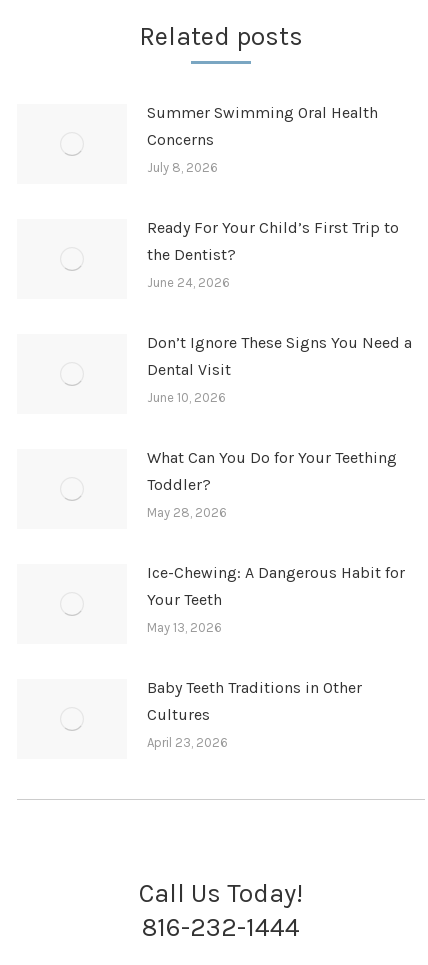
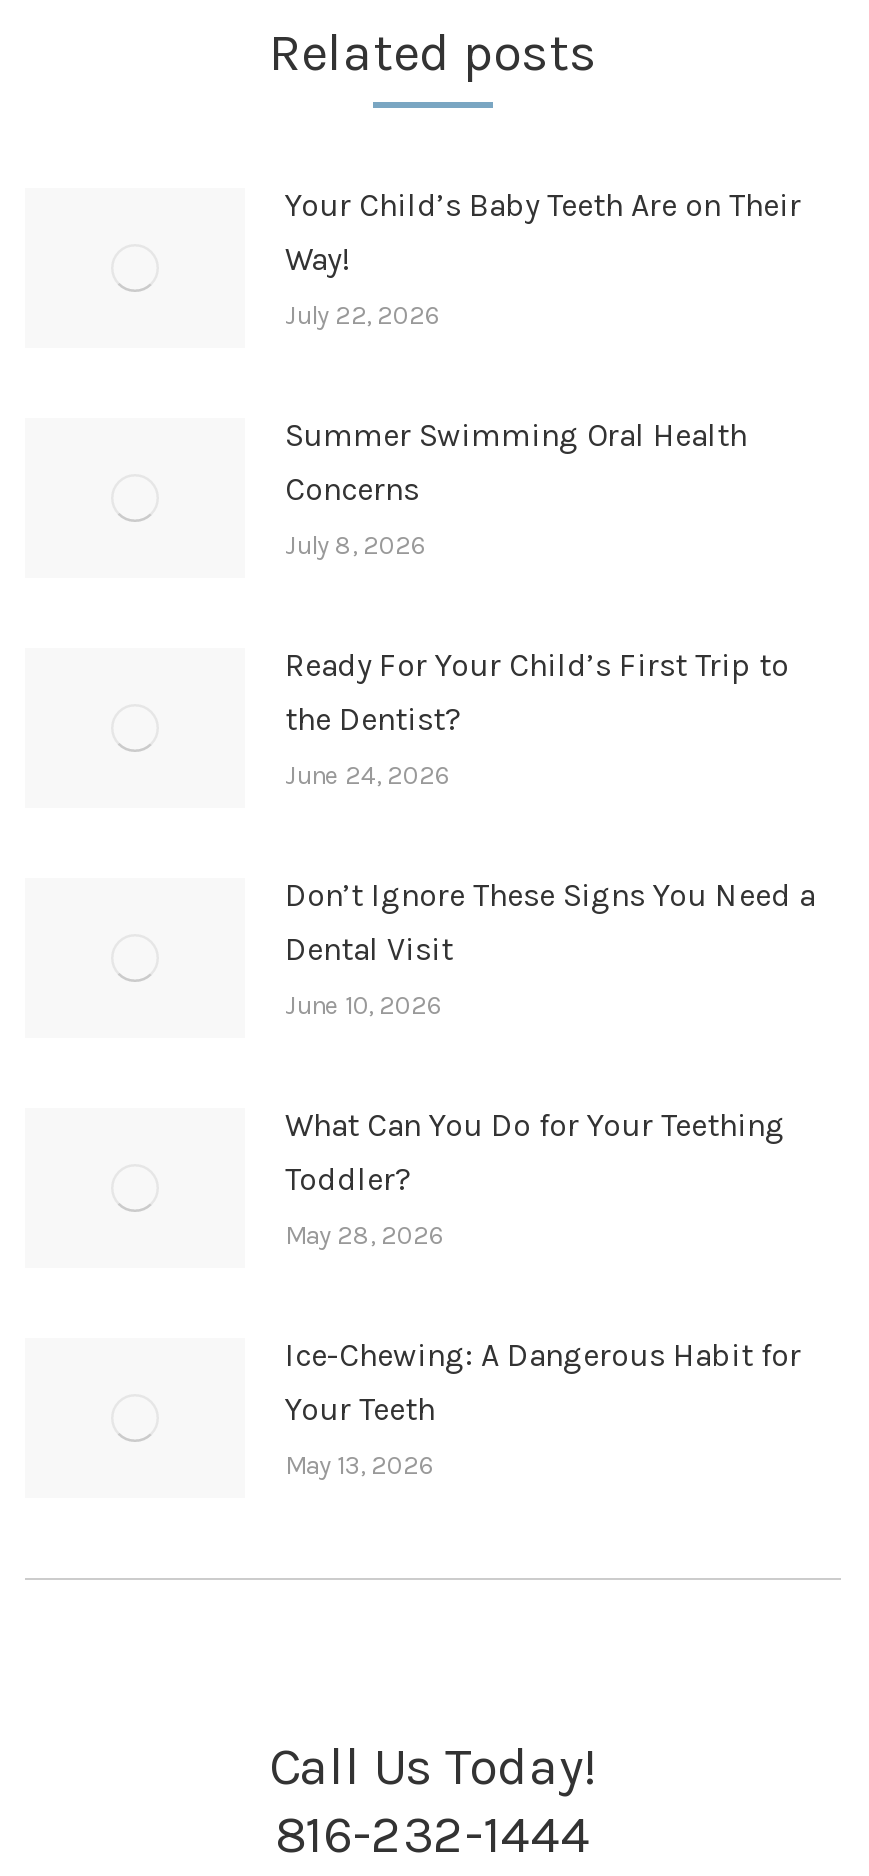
none -> [285,186,801,330] Your Child’s Baby Teeth Are on Their | Way! | July 22, 2026
moved [147,103,412,635] -> [285,416,815,1480]: Summer Swimming Oral Health | Concerns | July 8, 2026 | ... | Your Teeth | May 13, 2026
[147,678,362,750] Baby Teeth Traditions in Other | Cultures | April 23, 2026 -> none

